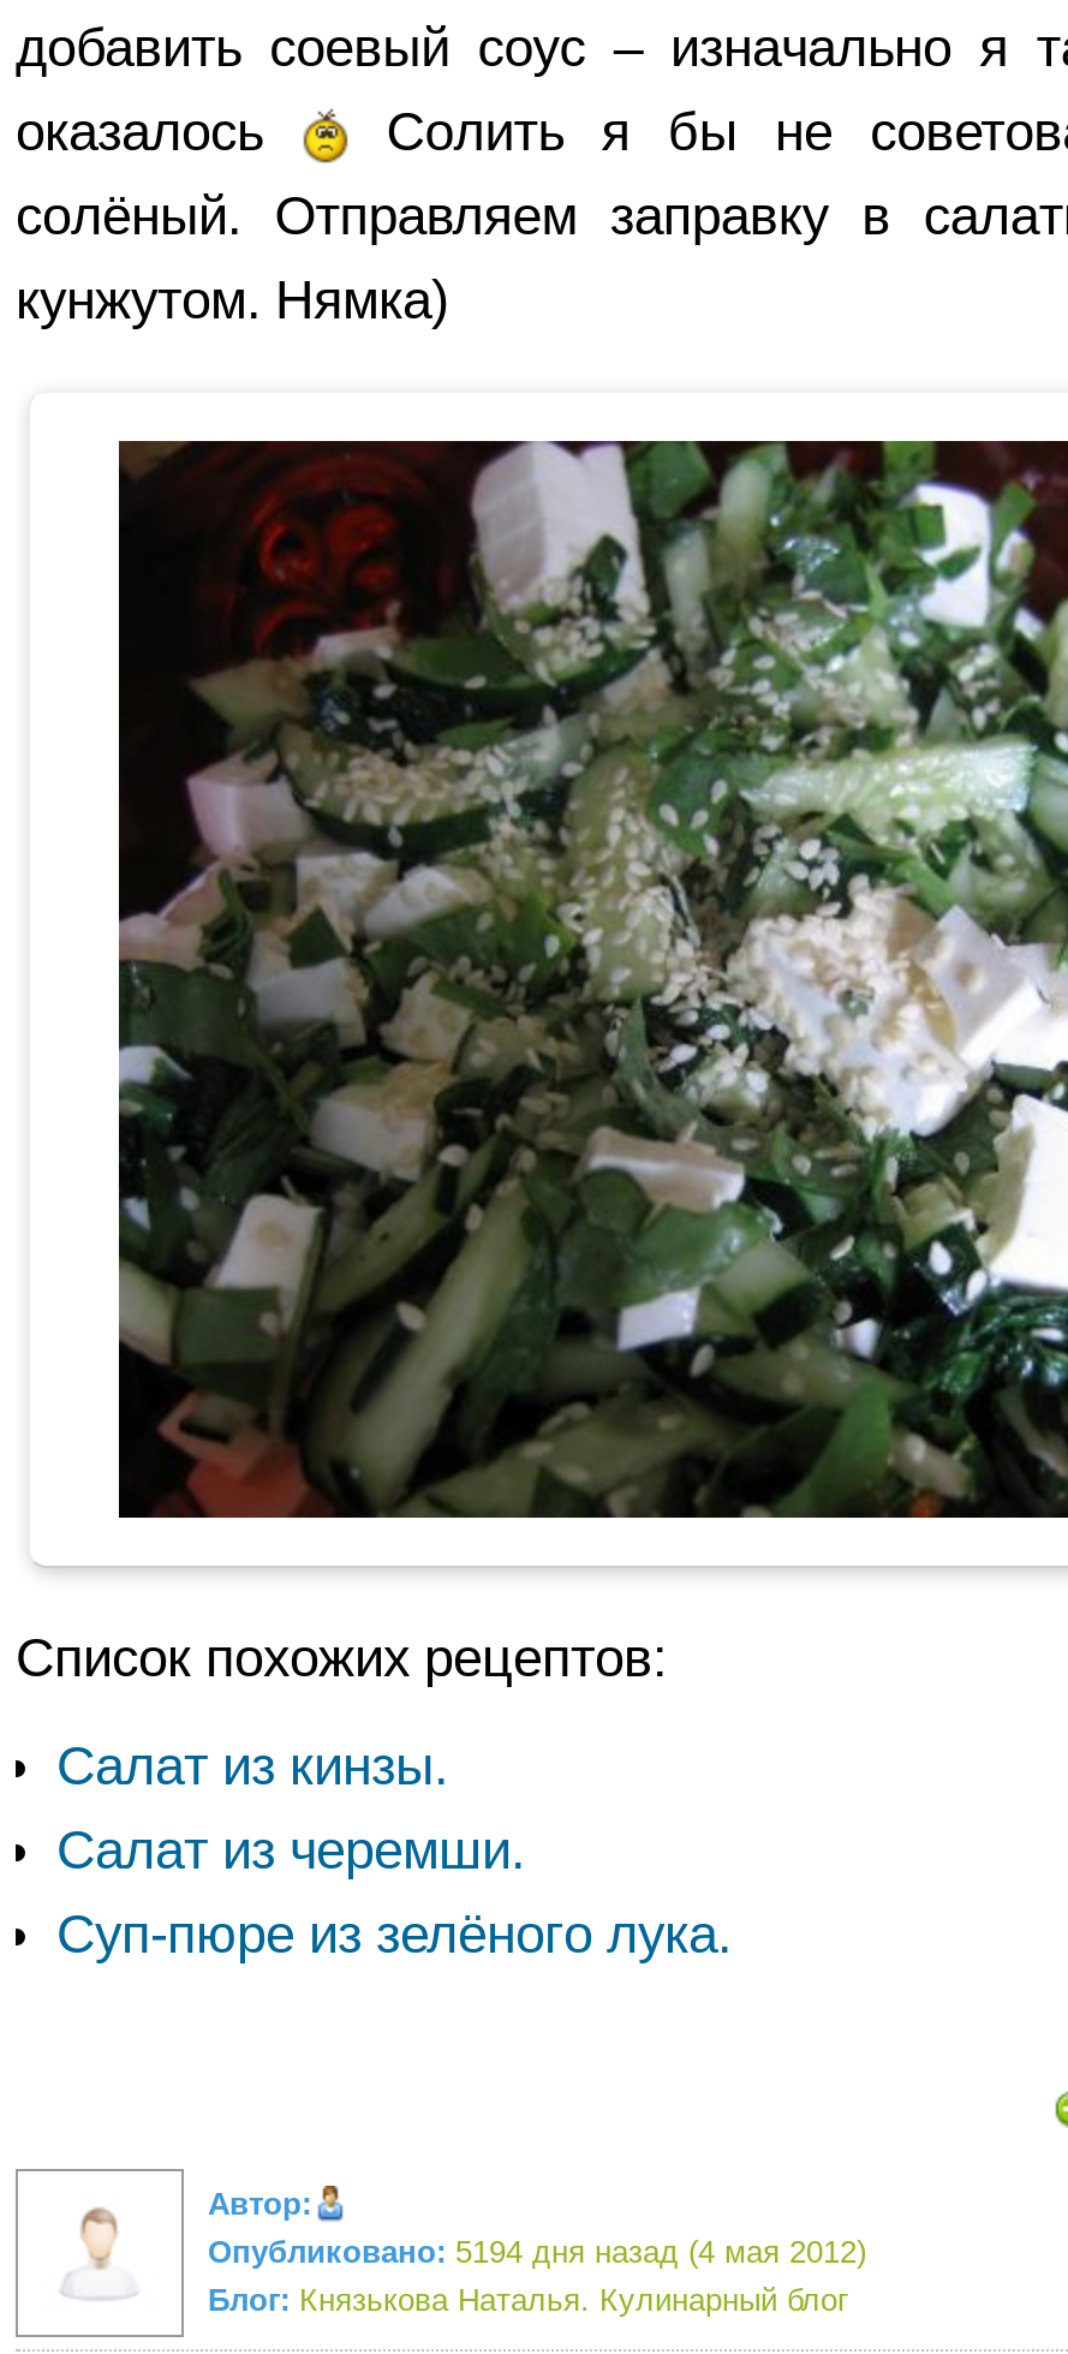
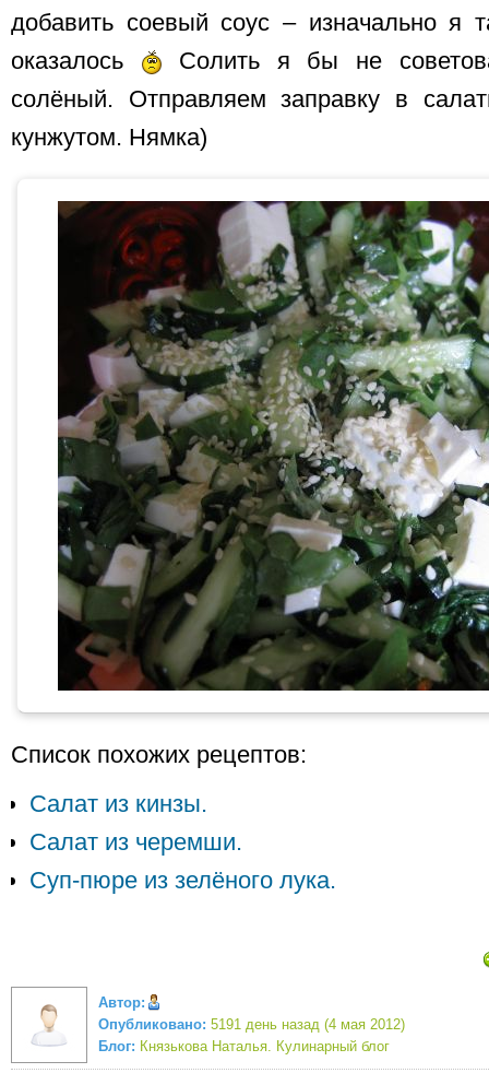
[208,2234,866,2270] Опубликовано: 5194 дня назад (4 мая 2012) -> [98,1016,405,1033] Опубликовано: 5191 день назад (4 мая 2012)

